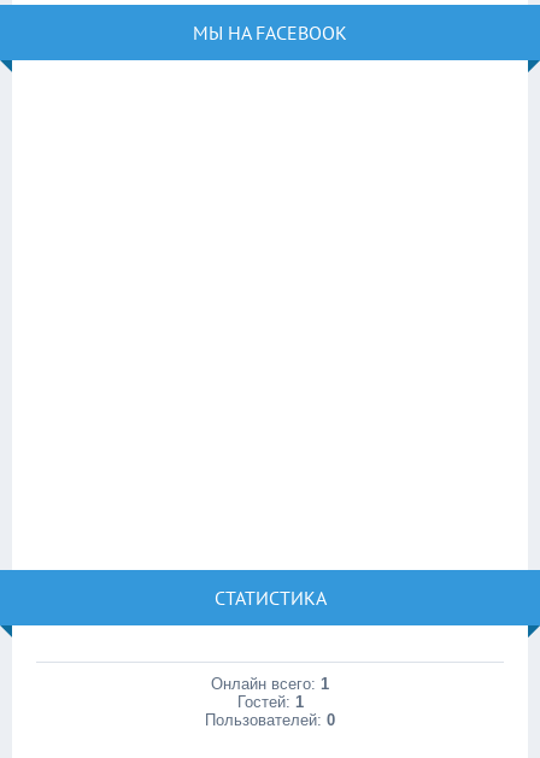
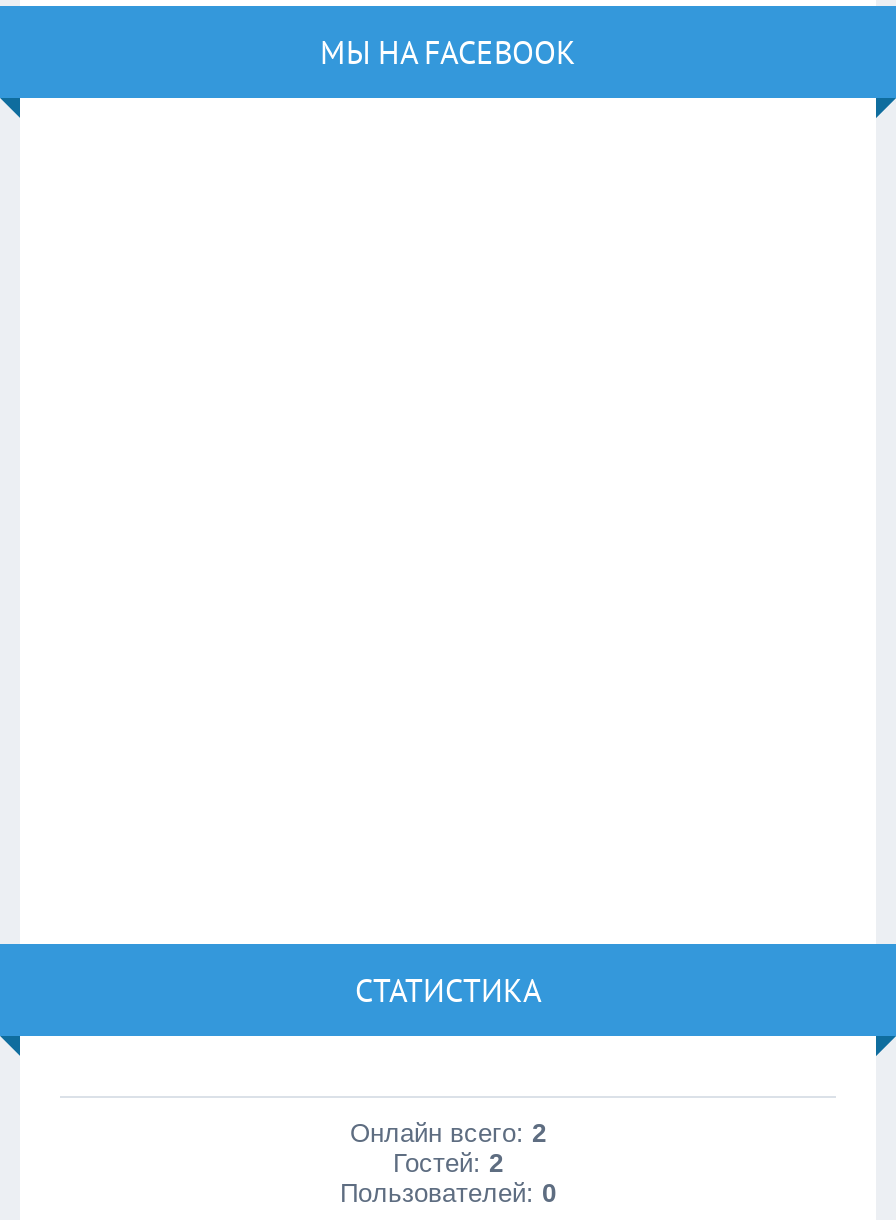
[211,675,329,693] Онлайн всего: 1 -> [350,1118,546,1148] Онлайн всего: 2
[237,693,303,711] Гостей: 1 -> [393,1148,503,1178] Гостей: 2

